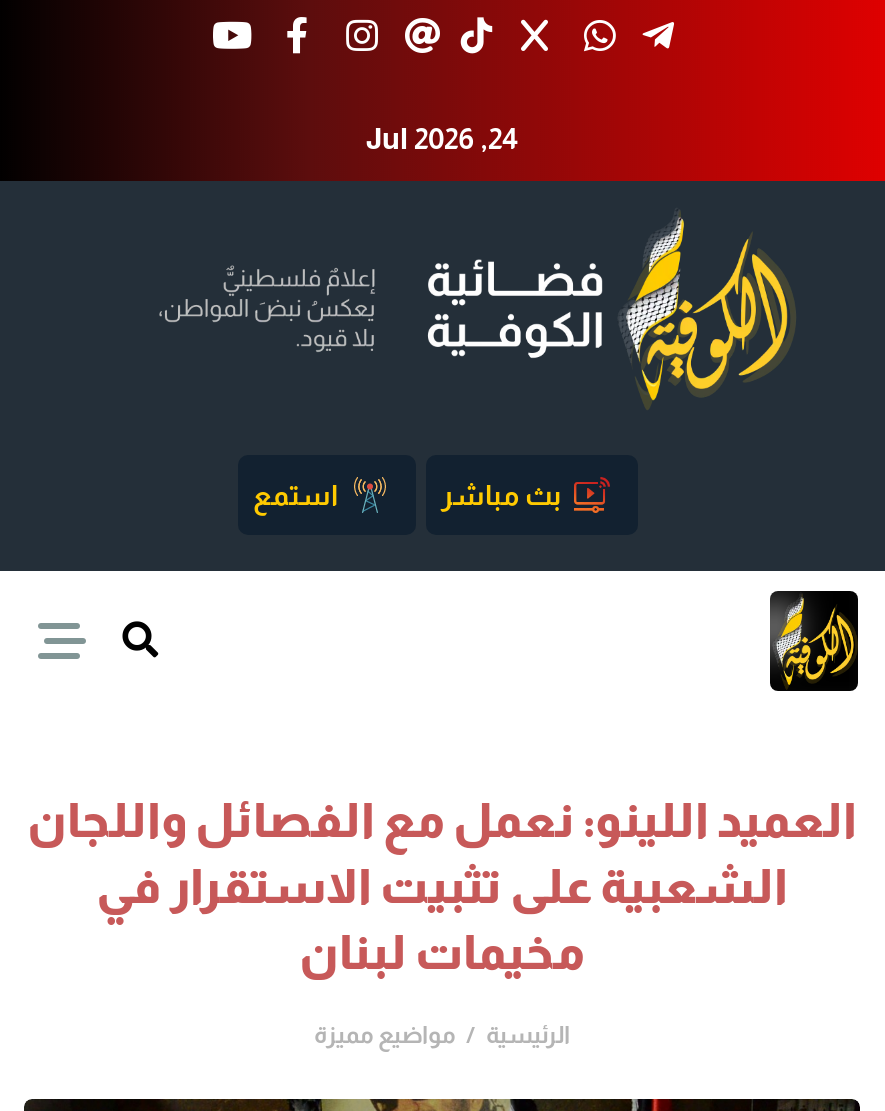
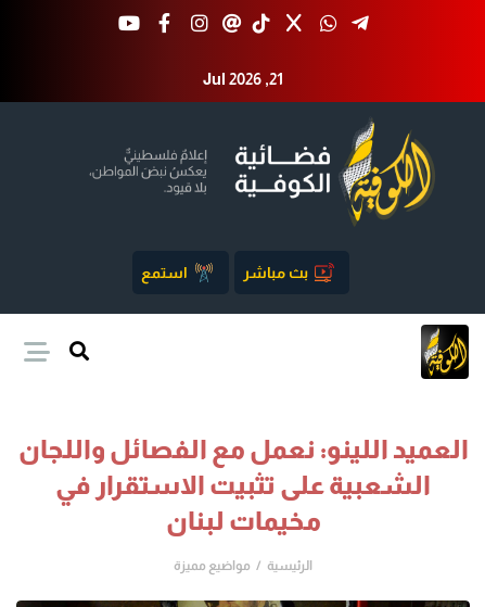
[366,121,518,155] Jul 2026 ,24 -> [203,69,283,88] Jul 2026 ,21

